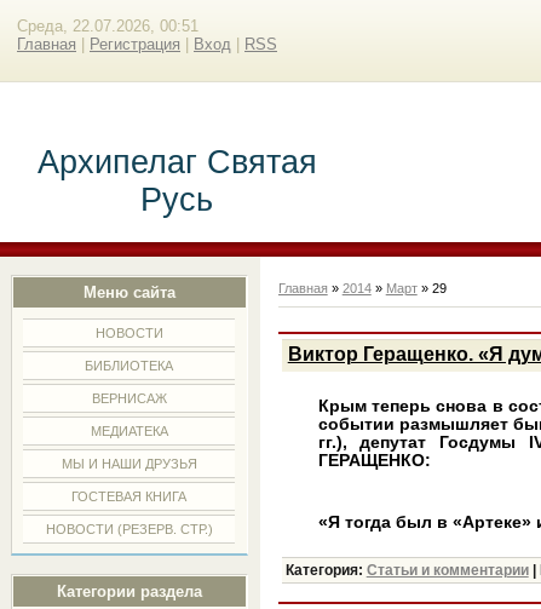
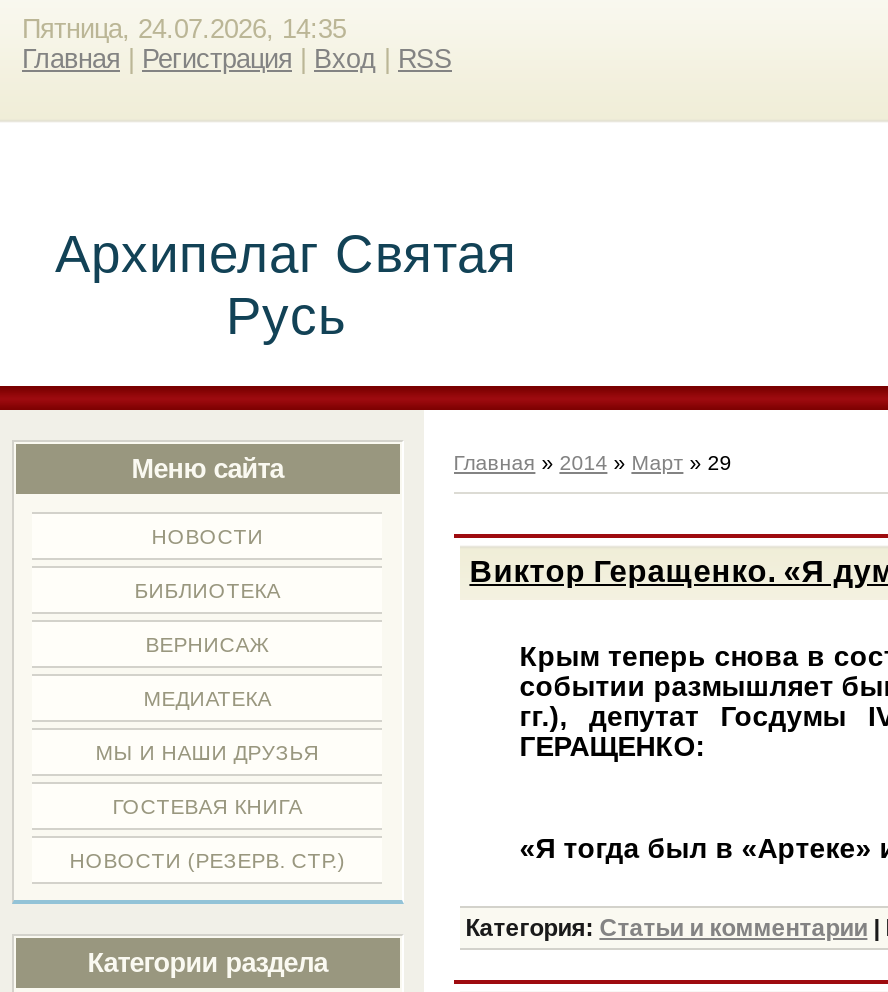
[17,17,198,35] Среда, 22.07.2026, 00:51 -> [22,14,346,44] Пятница, 24.07.2026, 14:35

